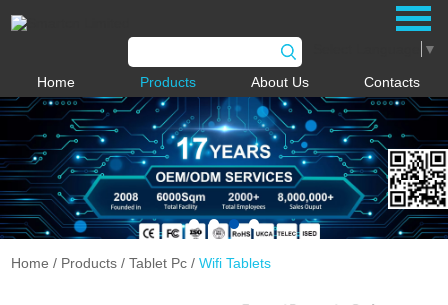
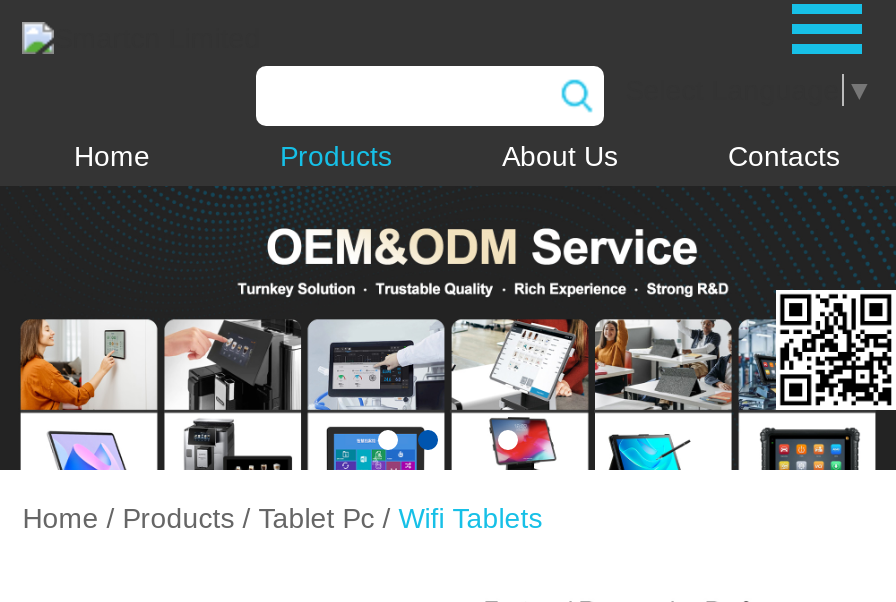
[3,96,445,240] [image] -> [6,186,890,472] [image]

